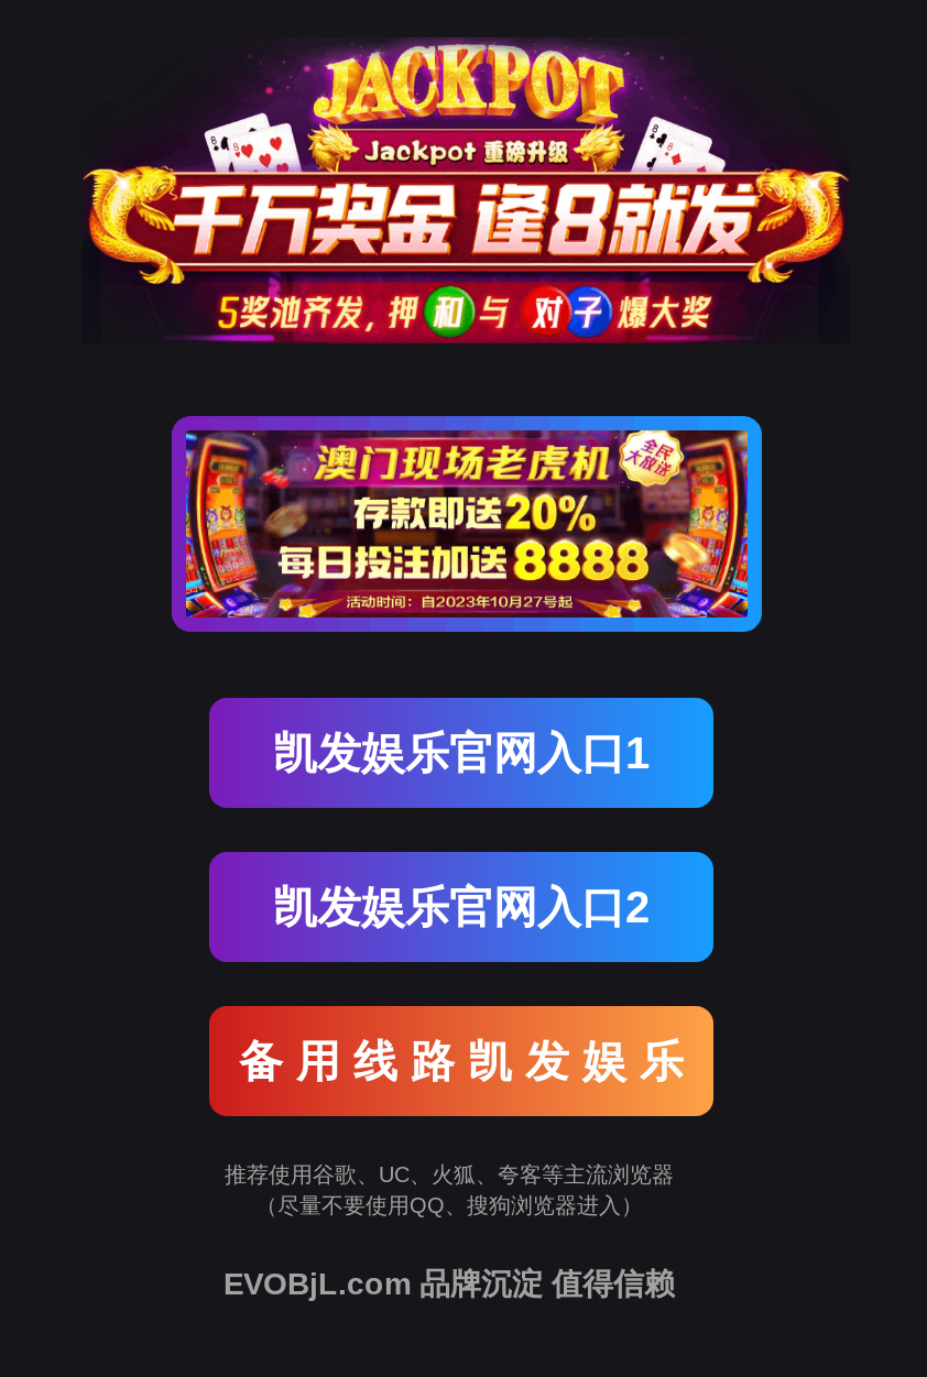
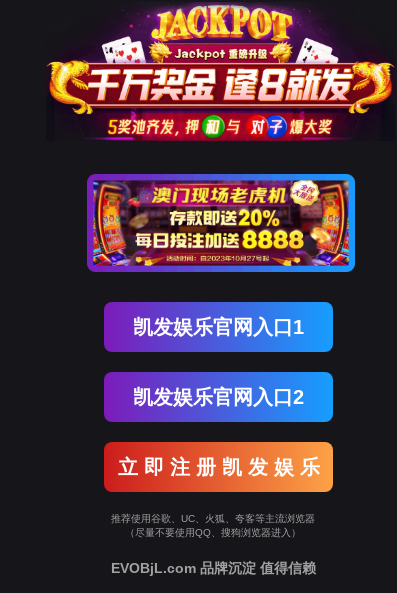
[239,1037,684,1085] 备 用 线 路 凯 发 娱 乐 -> [117,456,319,478] 立 即 注 册 凯 发 娱 乐

